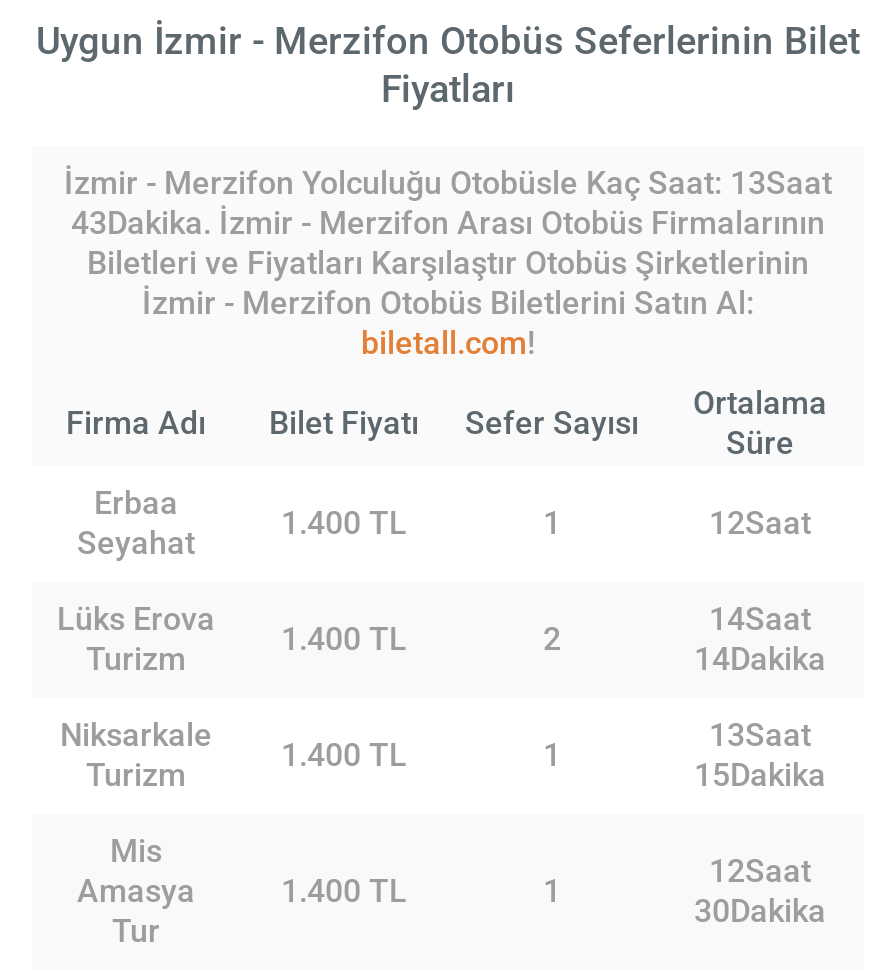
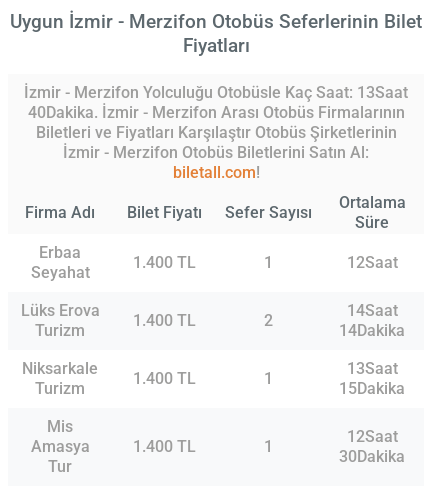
[71,203,825,241] 43Dakika. İzmir - Merzifon Arası Otobüs Firmalarının -> [27,103,404,122] 40Dakika. İzmir - Merzifon Arası Otobüs Firmalarının

